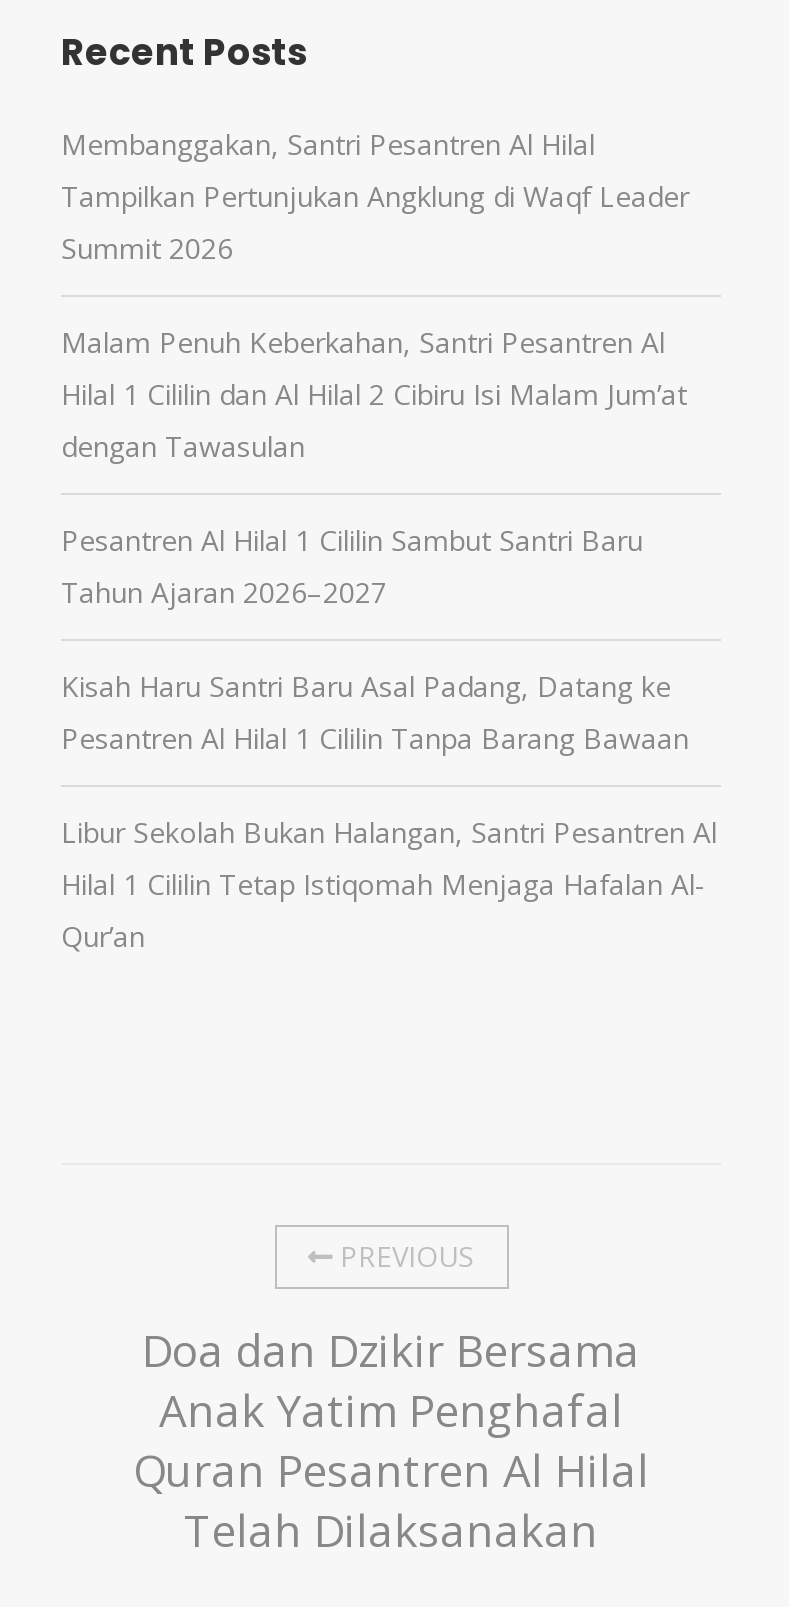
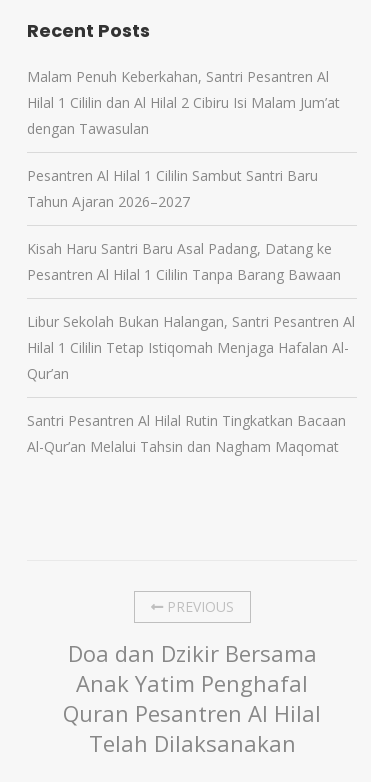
[61,125,689,267] Membanggakan, Santri Pesantren Al Hilal | Tampilkan Pertunjukan Angklung di Waqf Leader | Summit 2026 -> none
moved [61,323,717,955] -> [27,67,355,383]: Malam Penuh Keberkahan, Santri Pesantren Al | Hilal 1 Cililin dan Al Hilal 2 Cibiru Isi Malam Jum’at | dengan Tawasulan | ... | Hilal 1 Cililin Tetap Istiqomah Menjaga Hafalan Al- | Qur’an
none -> [27,411,346,456] Santri Pesantren Al Hilal Rutin Tingkatkan Bacaan | Al-Qur’an Melalui Tahsin dan Nagham Maqomat

